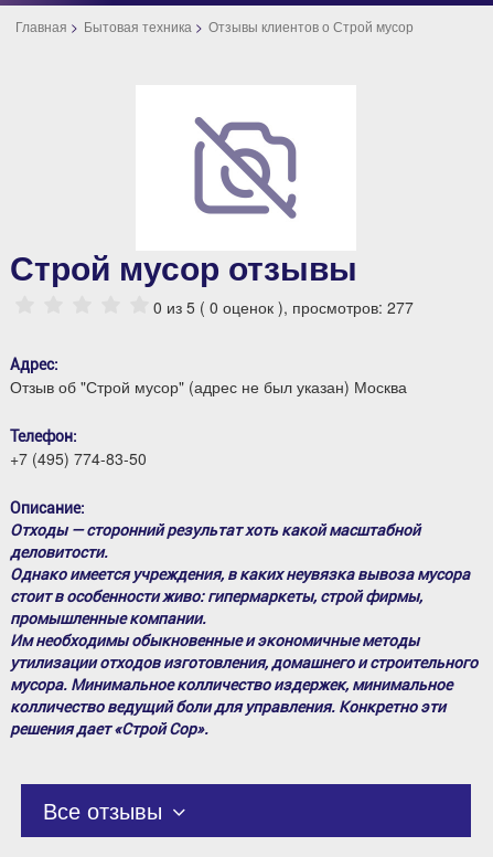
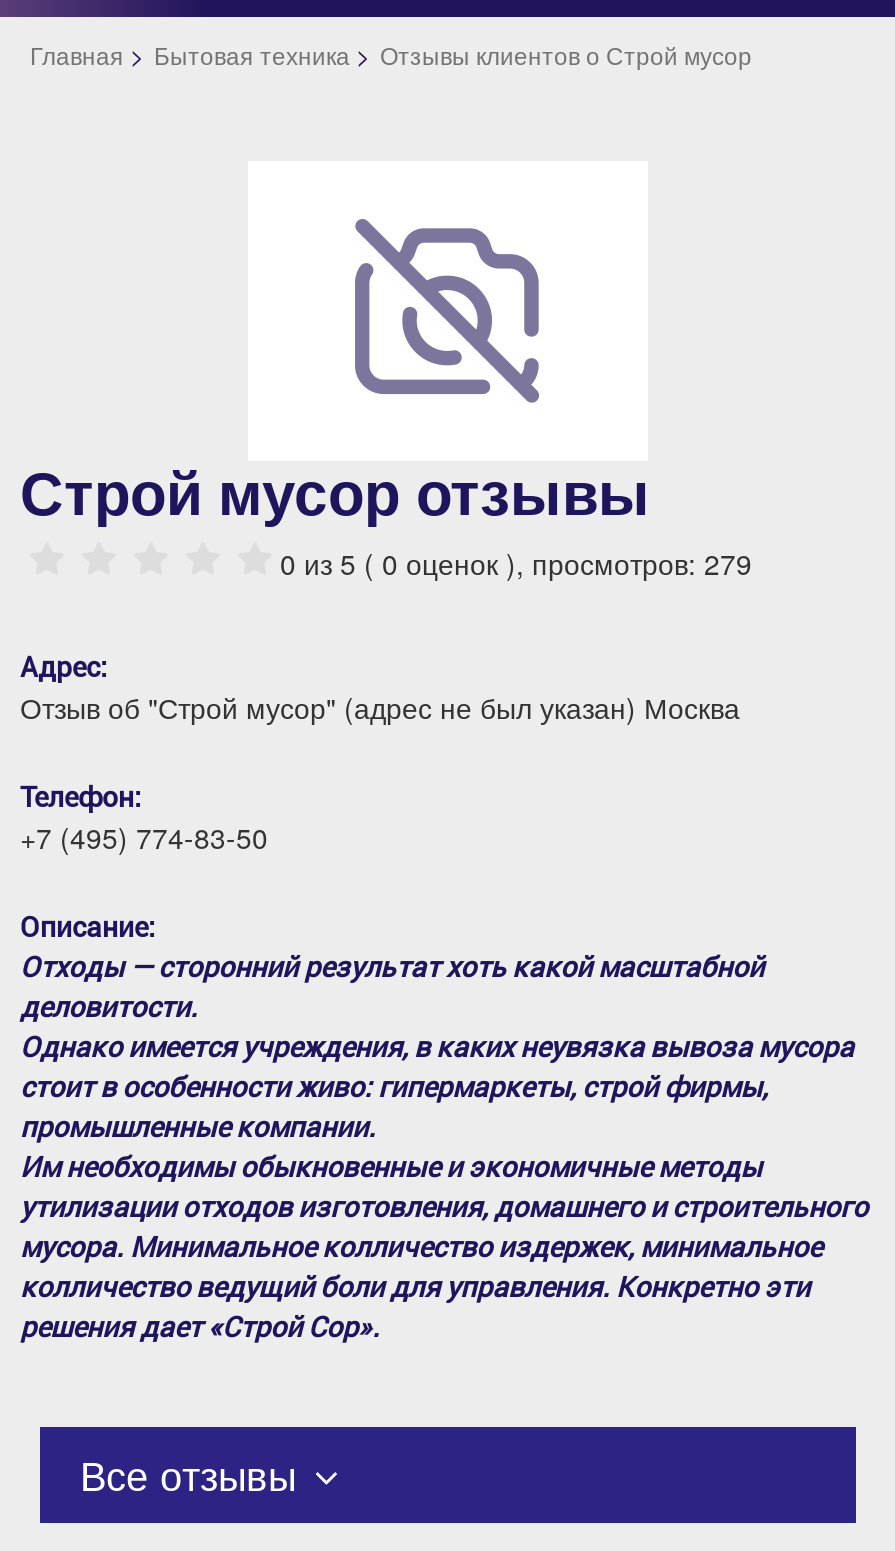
[153,295,414,318] 0 из 5 (0 оценок ), просмотров: 277 -> [280,542,752,582] 0 из 5 (0 оценок ), просмотров: 279

